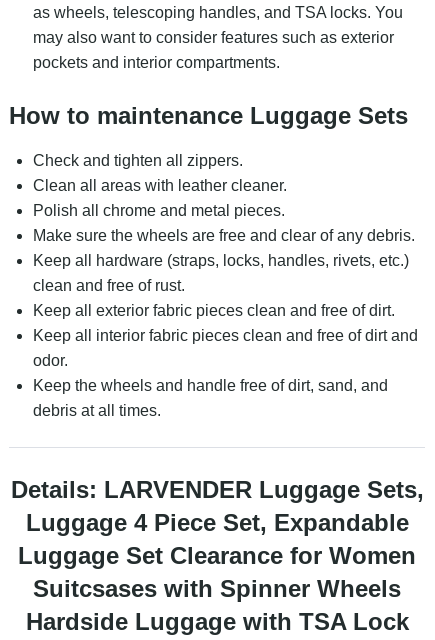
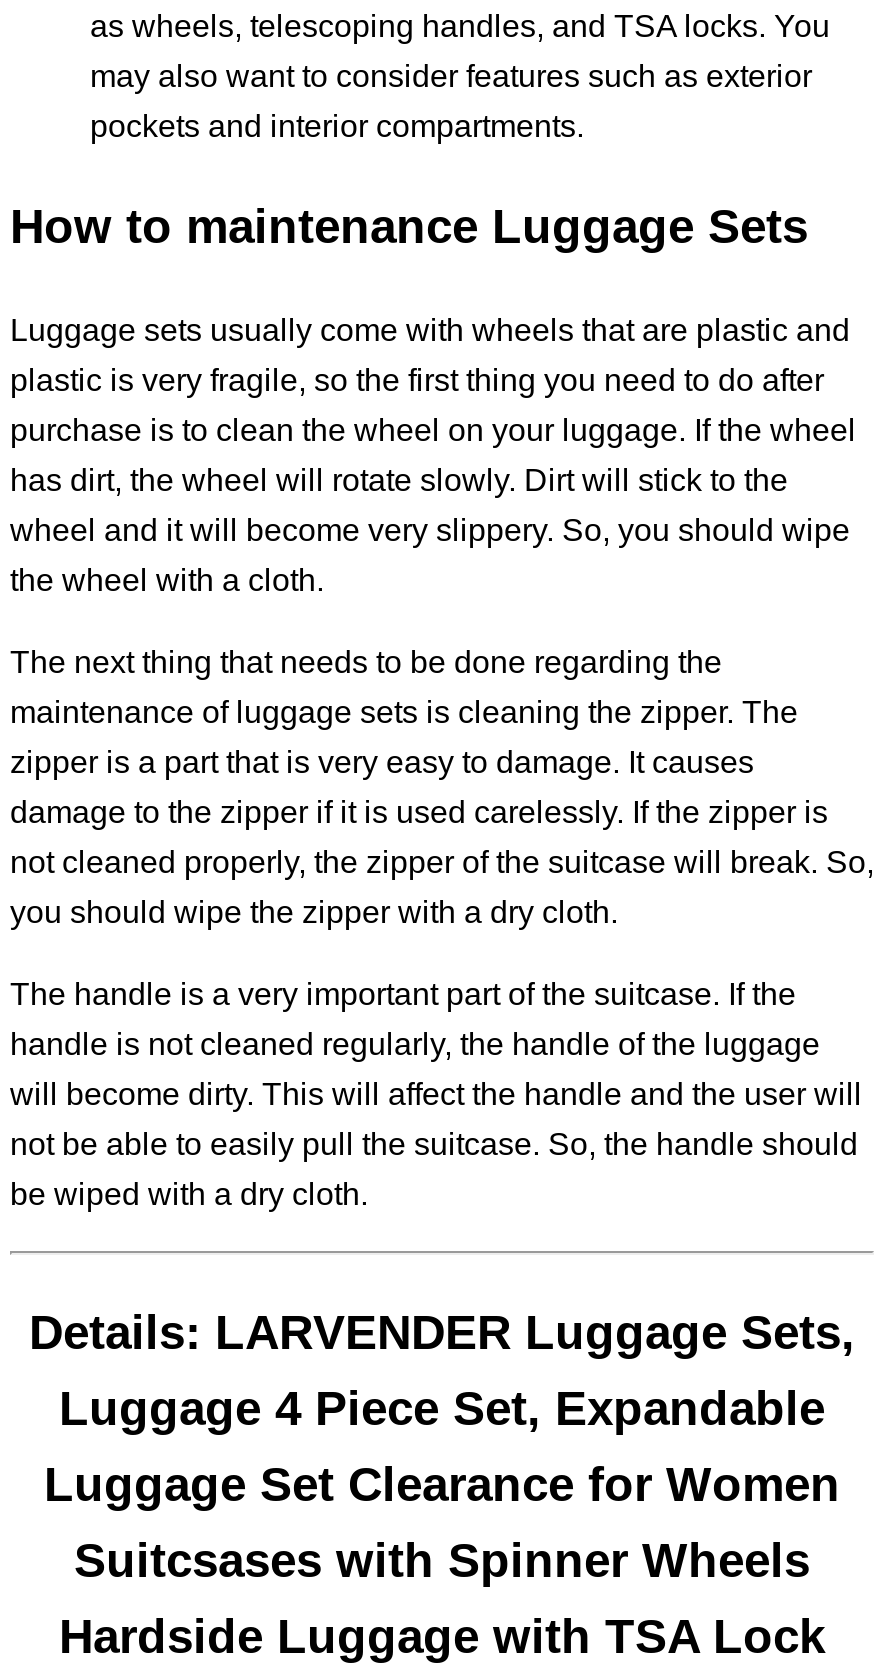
[33,152,418,419] Check and tighten all zippers. | Clean all areas with leather cleaner. | Polish all chrome and metal pieces. | Make sure the wheels are free and clear of any debris. | Keep all hardware (straps, locks, handles, rivets, etc.) | clean and free of rust. | Keep all exterior fabric pieces clean and free of dirt. | Keep all interior fabric pieces clean and free of dirt and | odor. | Keep the wheels and handle free of dirt, sand, and | debris at all times. -> [10,314,874,1212] Luggage sets usually come with wheels that are plastic and | plastic is very fragile, so the first thing you need to do after | purchase is to clean the wheel on your luggage. If the wheel | has dirt, the wheel will rotate slowly. Dirt will stick to the | wheel and it will become very slippery. So, you should wipe | the wheel with a cloth. | The next thing that needs to be done regarding the | maintenance of luggage sets is cleaning the zipper. The | zipper is a part that is very easy to damage. It causes | damage to the zipper if it is used carelessly. If the zipper is | not cleaned properly, the zipper of the suitcase will break. So, | you should wipe the zipper with a dry cloth. | The handle is a very important part of the suitcase. If the | handle is not cleaned regularly, the handle of the luggage | will become dirty. This will affect the handle and the user will | not be able to easily pull the suitcase. So, the handle should | be wiped with a dry cloth.

